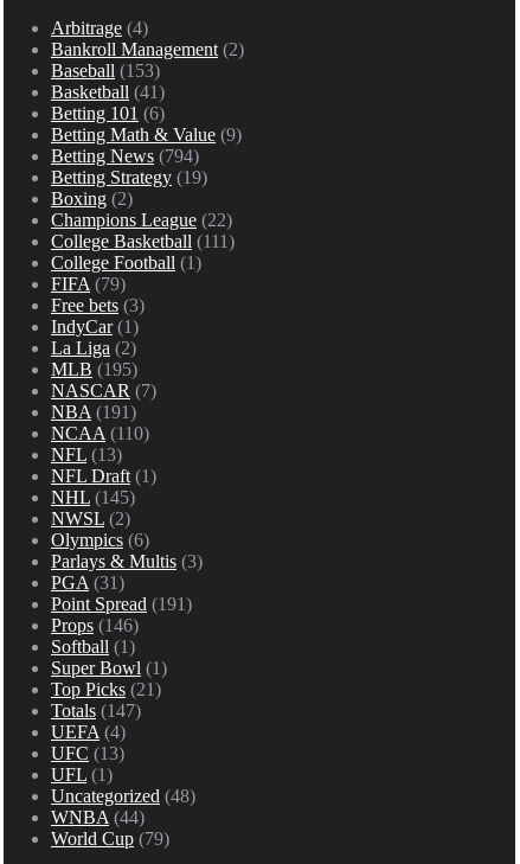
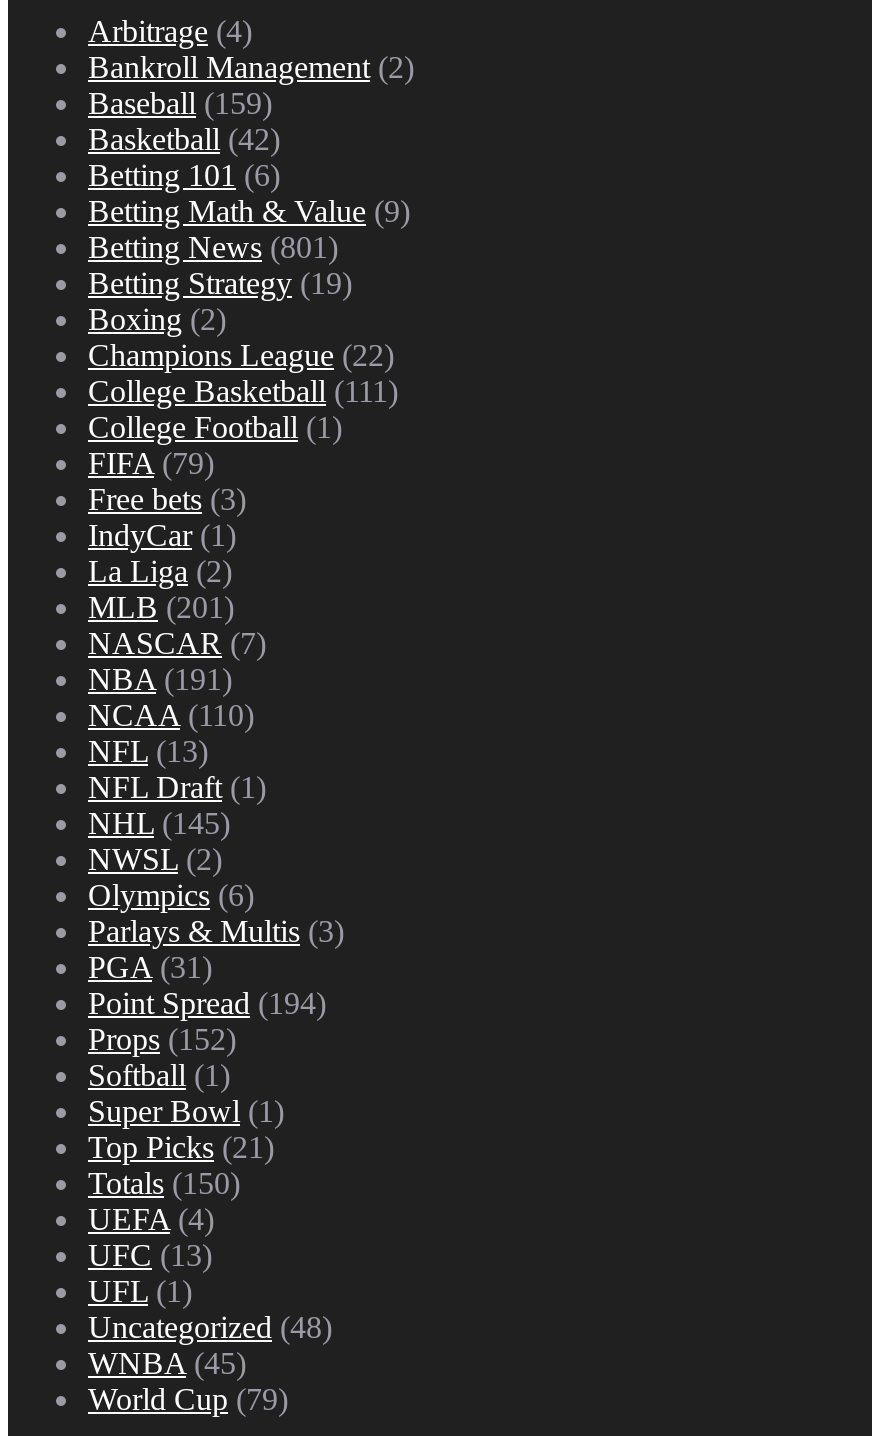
[51,60,160,80] Baseball (153) -> [88,85,272,119] Baseball (159)
[51,81,165,102] Basketball (41) -> [88,121,280,155] Basketball (42)
[51,145,199,166] Betting News (794) -> [88,229,338,263] Betting News (801)
[51,359,137,379] MLB(195) -> [88,589,234,623] MLB(201)
[51,593,192,614] Point Spread (191) -> [88,985,326,1019] Point Spread (194)
[51,615,139,635] Props (146) -> [88,1021,236,1055] Props (152)
[51,700,141,720] Totals (147) -> [88,1165,240,1199] Totals (150)
[51,807,145,827] WNBA(44) -> [88,1345,246,1379] WNBA(45)

